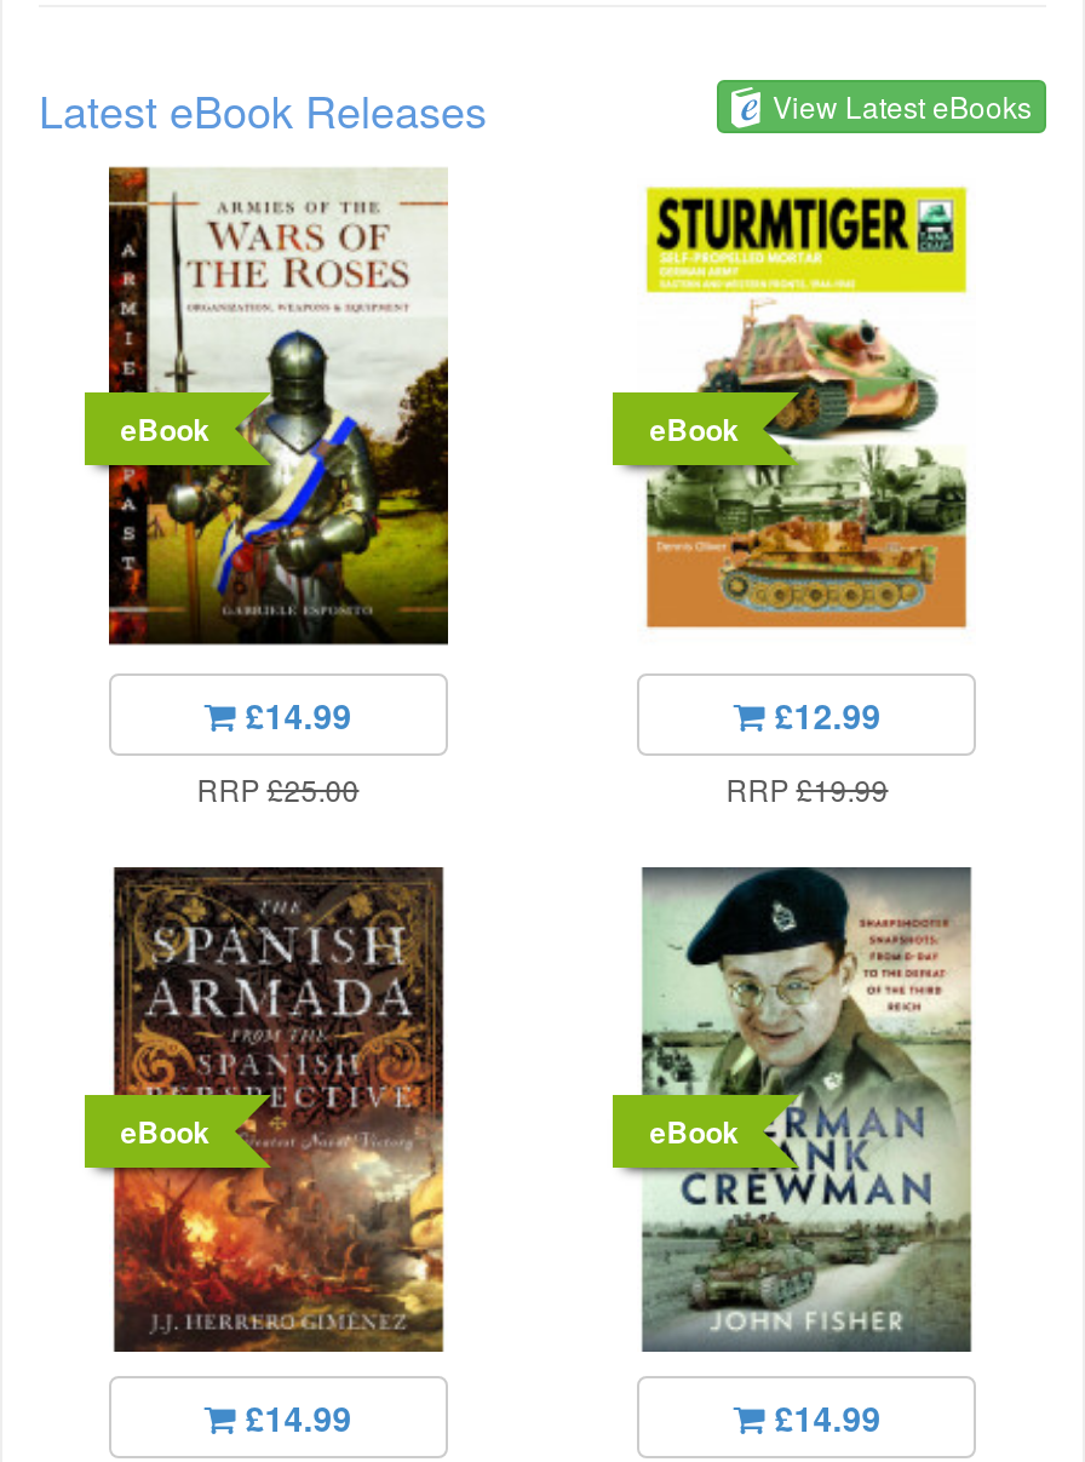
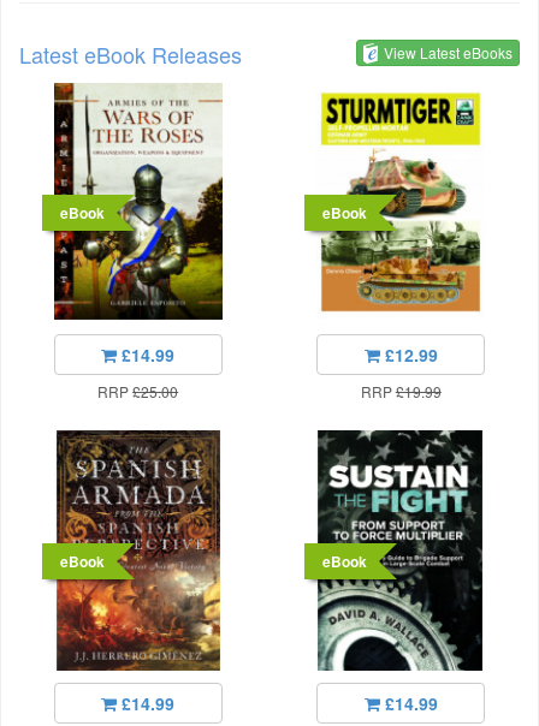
[639,867,974,1354] [image] -> [316,430,484,671] [image]

